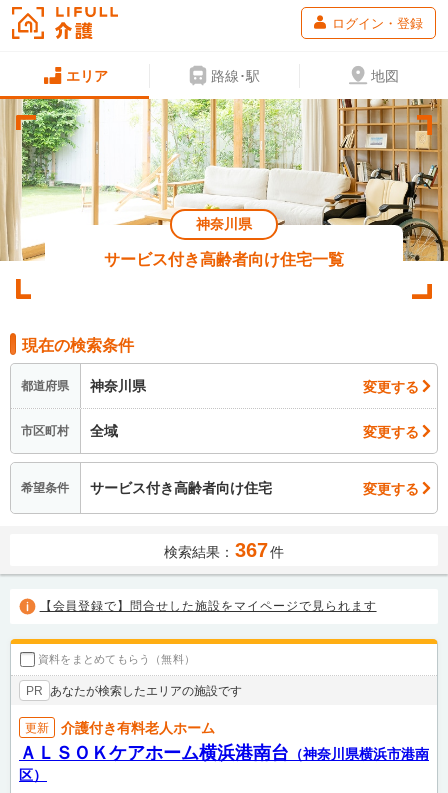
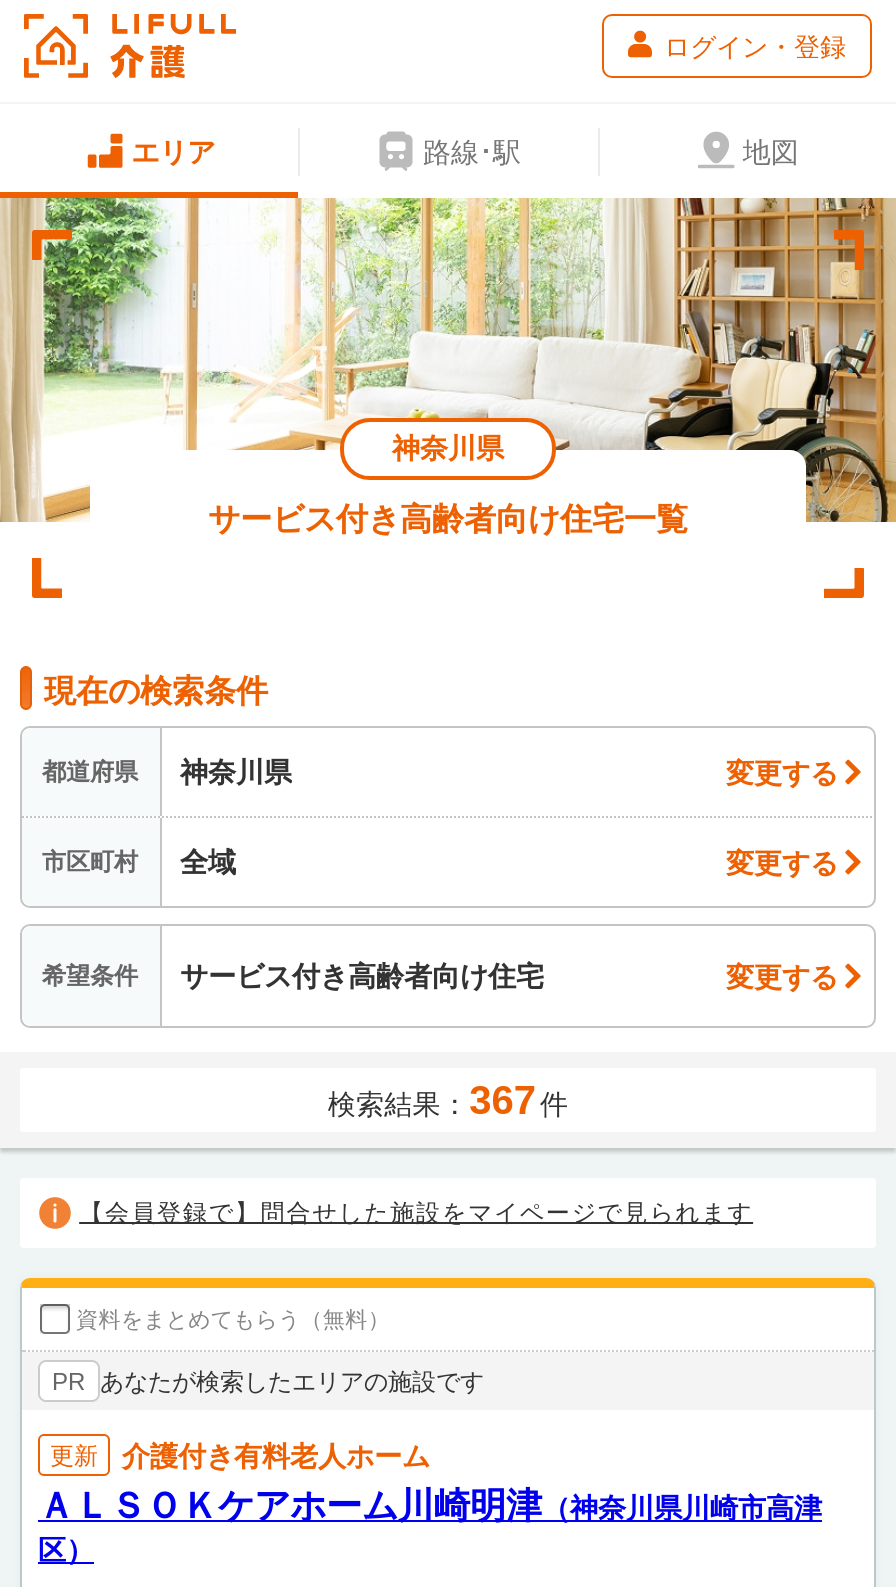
[19,743,429,763] ＡＬＳＯＫケアホーム横浜港南台（神奈川県横浜市港南 -> [38,1486,822,1526] ＡＬＳＯＫケアホーム川崎明津（神奈川県川崎市高津

